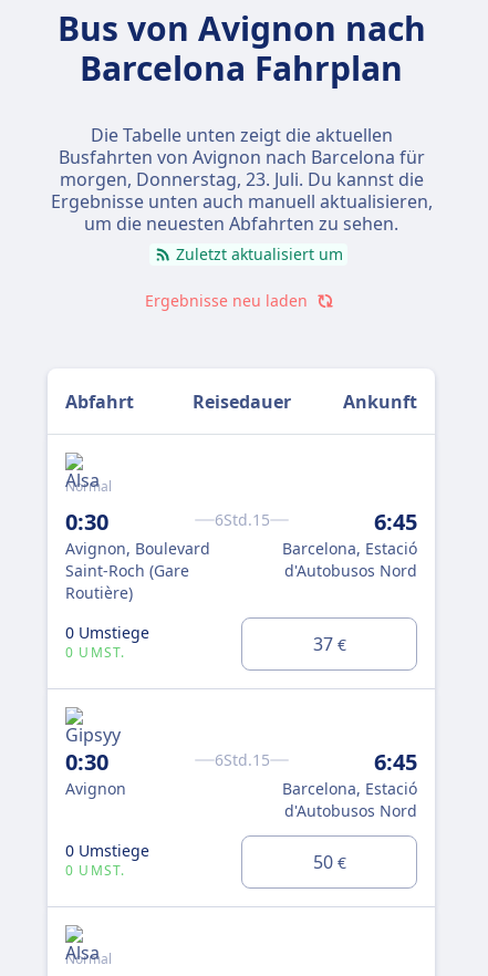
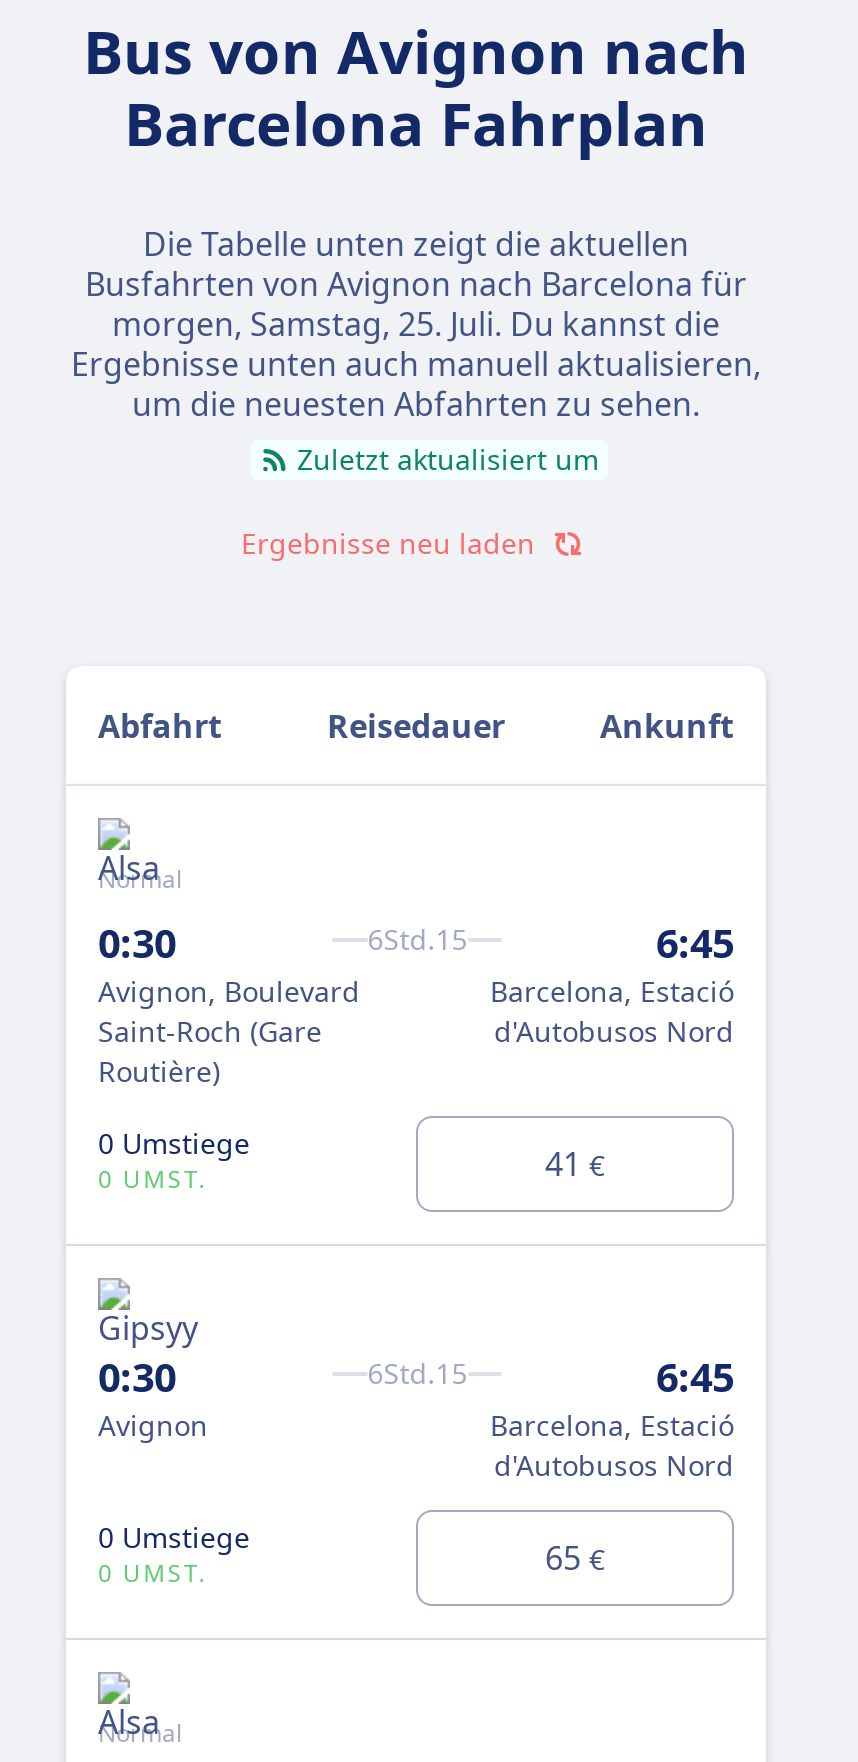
[59,167,423,191] morgen, Donnerstag, 23. Juli. Du kannst die -> [112,302,720,346] morgen, Samstag, 25. Juli. Du kannst die
[313,631,346,656] 37 € -> [545,1141,605,1185] 41 €
[313,849,346,874] 50 € -> [545,1535,605,1579] 65 €

